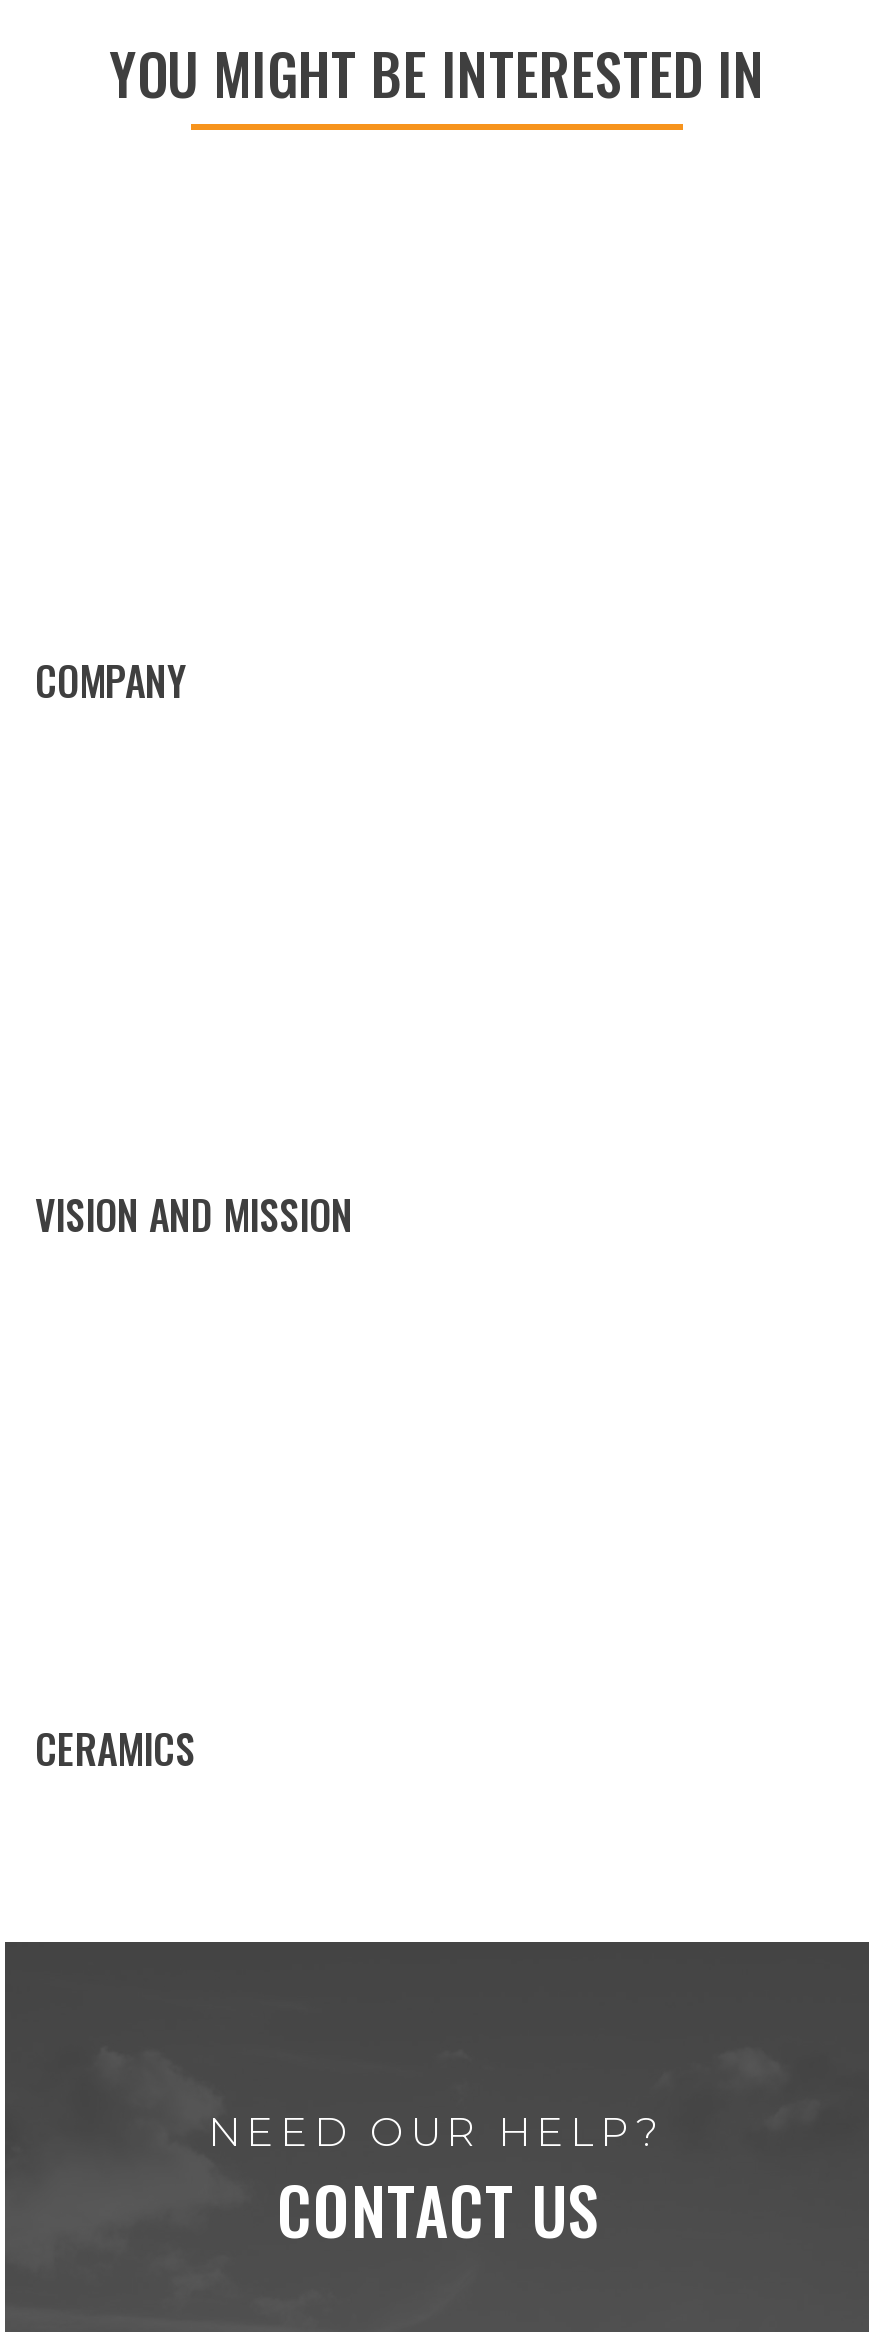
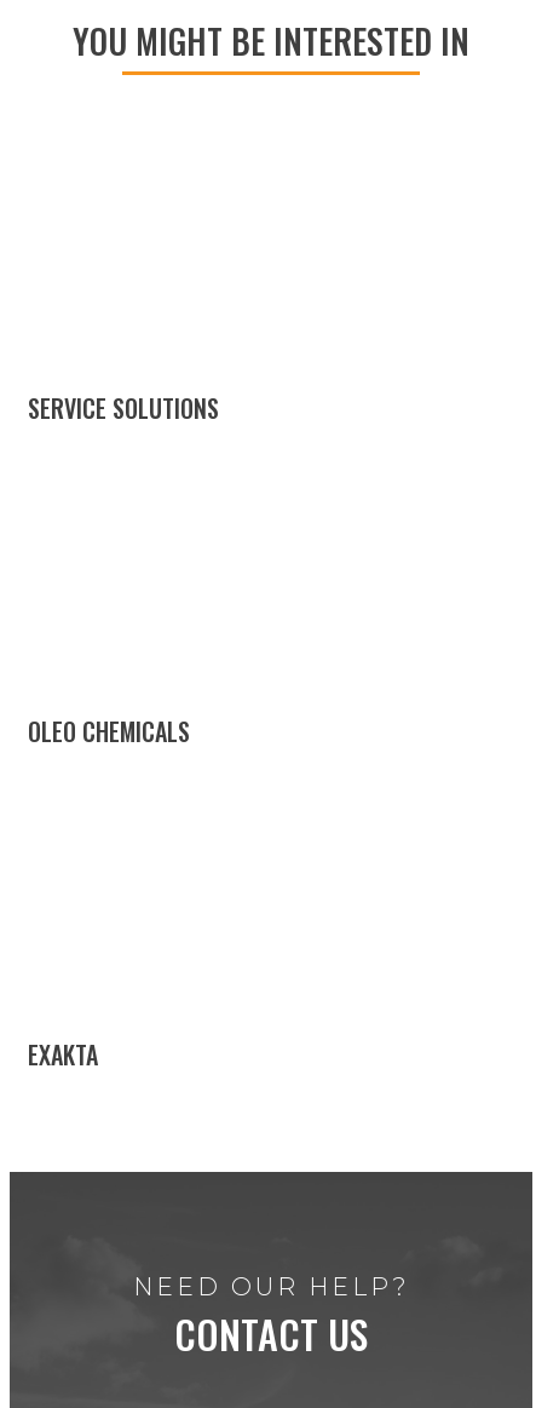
[35,650,185,710] COMPANY -> [28,390,219,426] SERVICE SOLUTIONS
[35,1184,353,1244] VISION AND MISSION -> [28,713,190,749] OLEO CHEMICALS
[35,1718,195,1778] CERAMICS -> [28,1036,98,1073] EXAKTA

